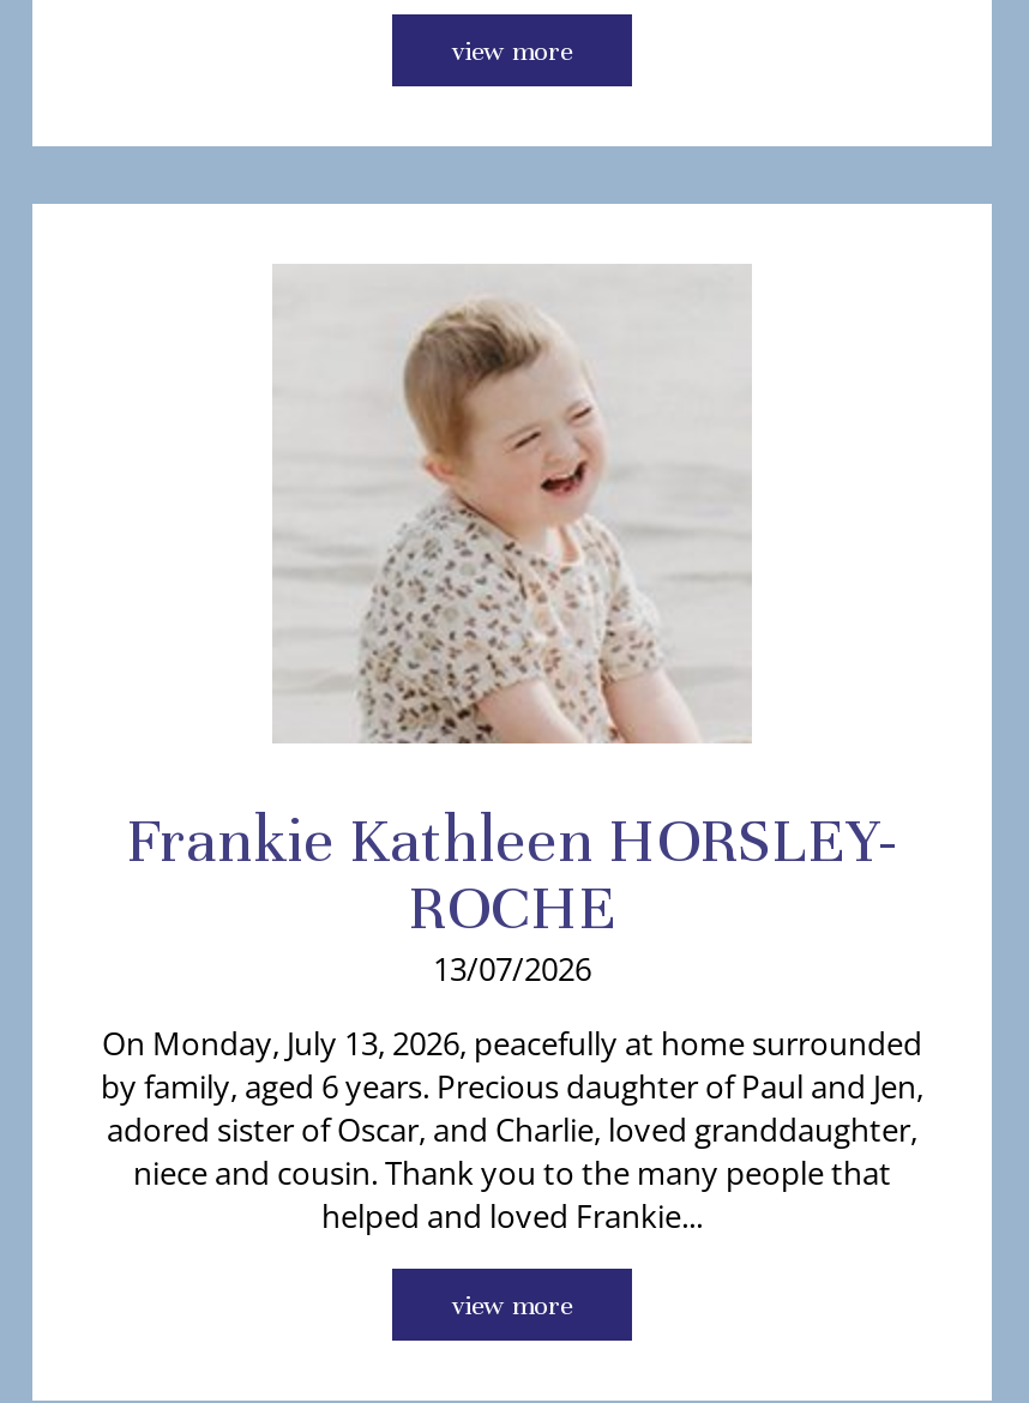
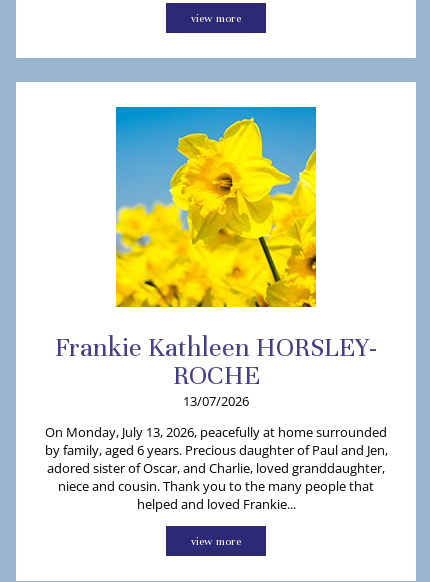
[272,264,752,746] [image] -> [115,106,317,308] [image]

